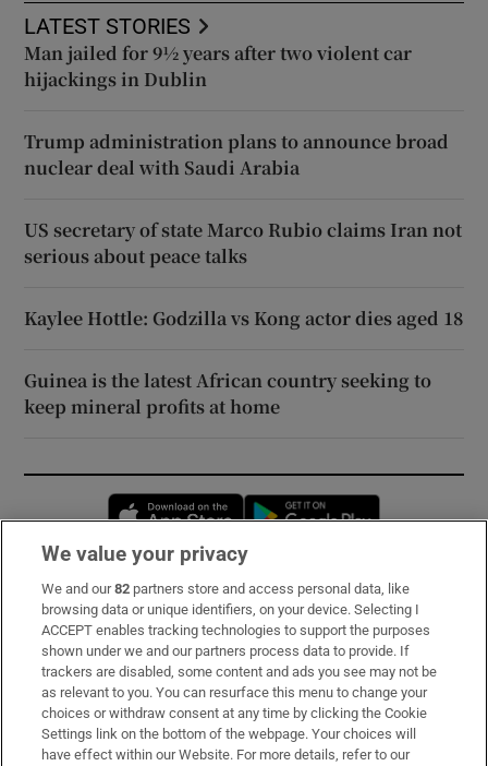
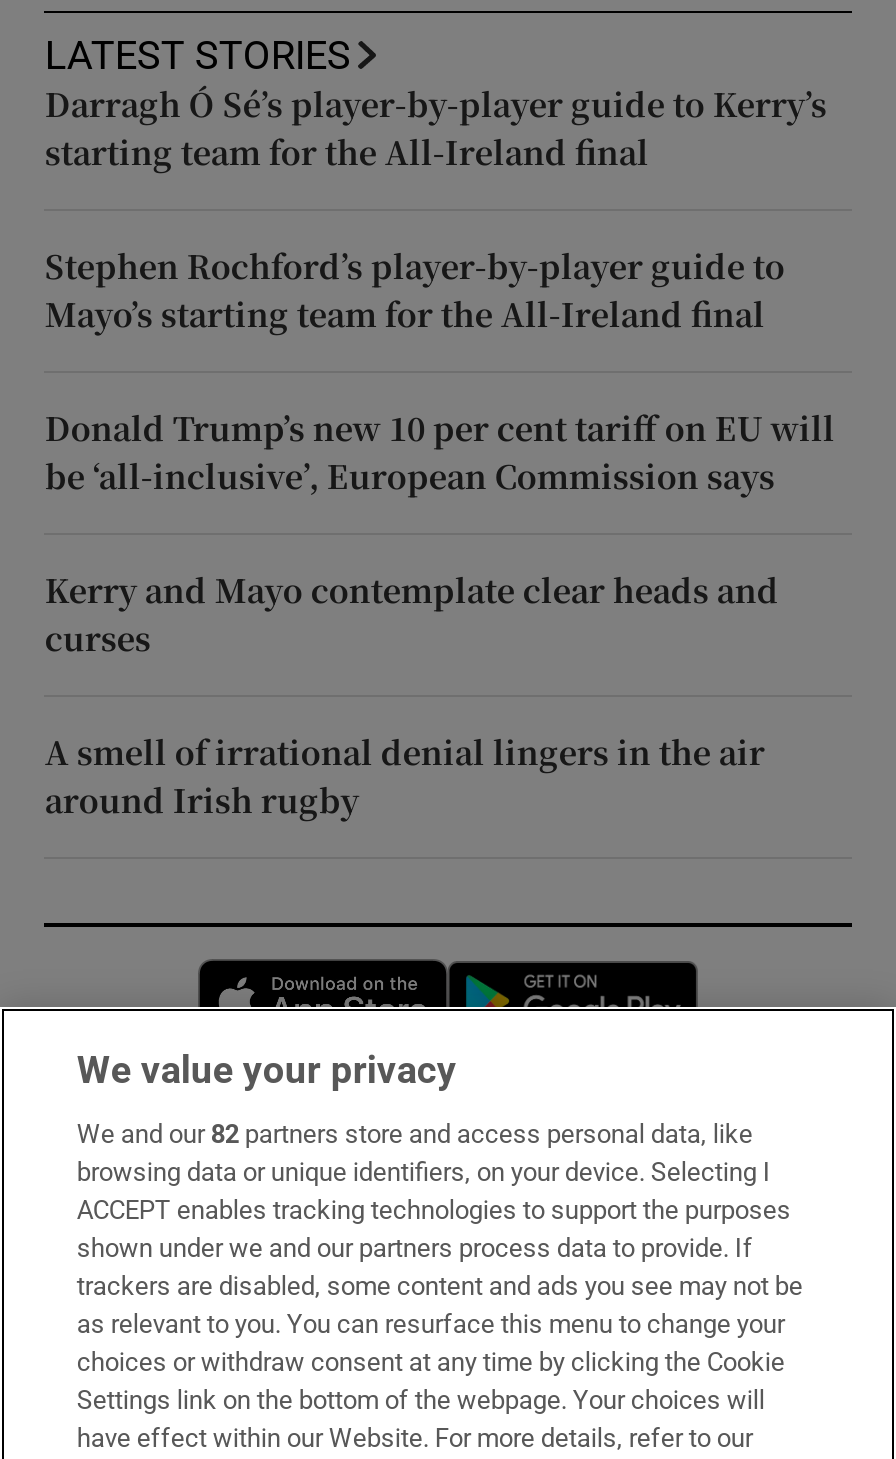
[24,40,412,92] Man jailed for 9½ years after two violent car | hijackings in Dublin -> [45,81,827,175] Darragh Ó Sé’s player-by-player guide to Kerry’s | starting team for the All-Ireland final
[24,129,449,180] Trump administration plans to announce broad | nuclear deal with Saudi Arabia -> [45,243,785,337] Stephen Rochford’s player-by-player guide to | Mayo’s starting team for the All-Ireland final
[24,217,462,268] US secretary of state Marco Rubio claims Iran not | serious about peace talks -> [45,405,835,499] Donald Trump’s new 10 per cent tariff on EU will | be ‘all-inclusive’, European Commission says
[24,305,463,331] Kaylee Hottle: Godzilla vs Kong actor dies aged 18 -> [45,567,779,661] Kerry and Mayo contemplate clear heads and | curses
[24,368,432,419] Guinea is the latest African country seeking to | keep mineral profits at home -> [45,729,765,823] A smell of irrational denial lingers in the air | around Irish rugby

